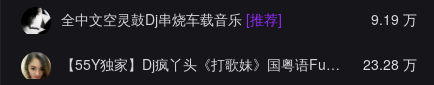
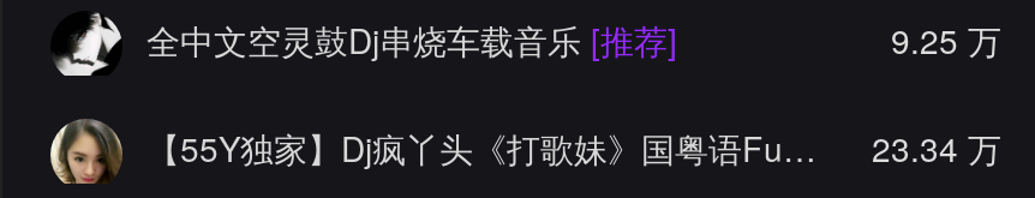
[371,9,417,29] 9.19 万 -> [891,16,1001,64] 9.25 万
[363,54,417,74] 23.28 万 -> [872,124,1001,172] 23.34 万

